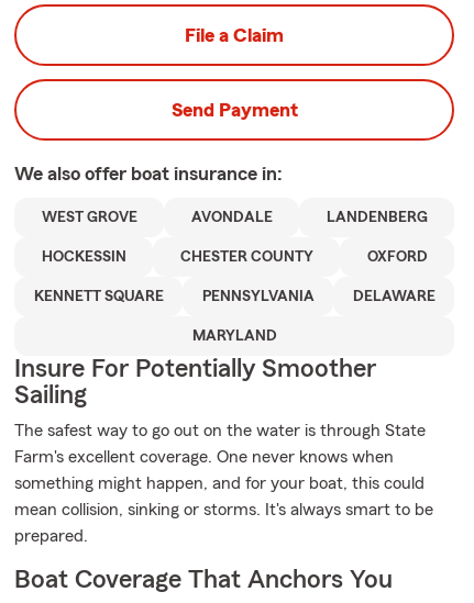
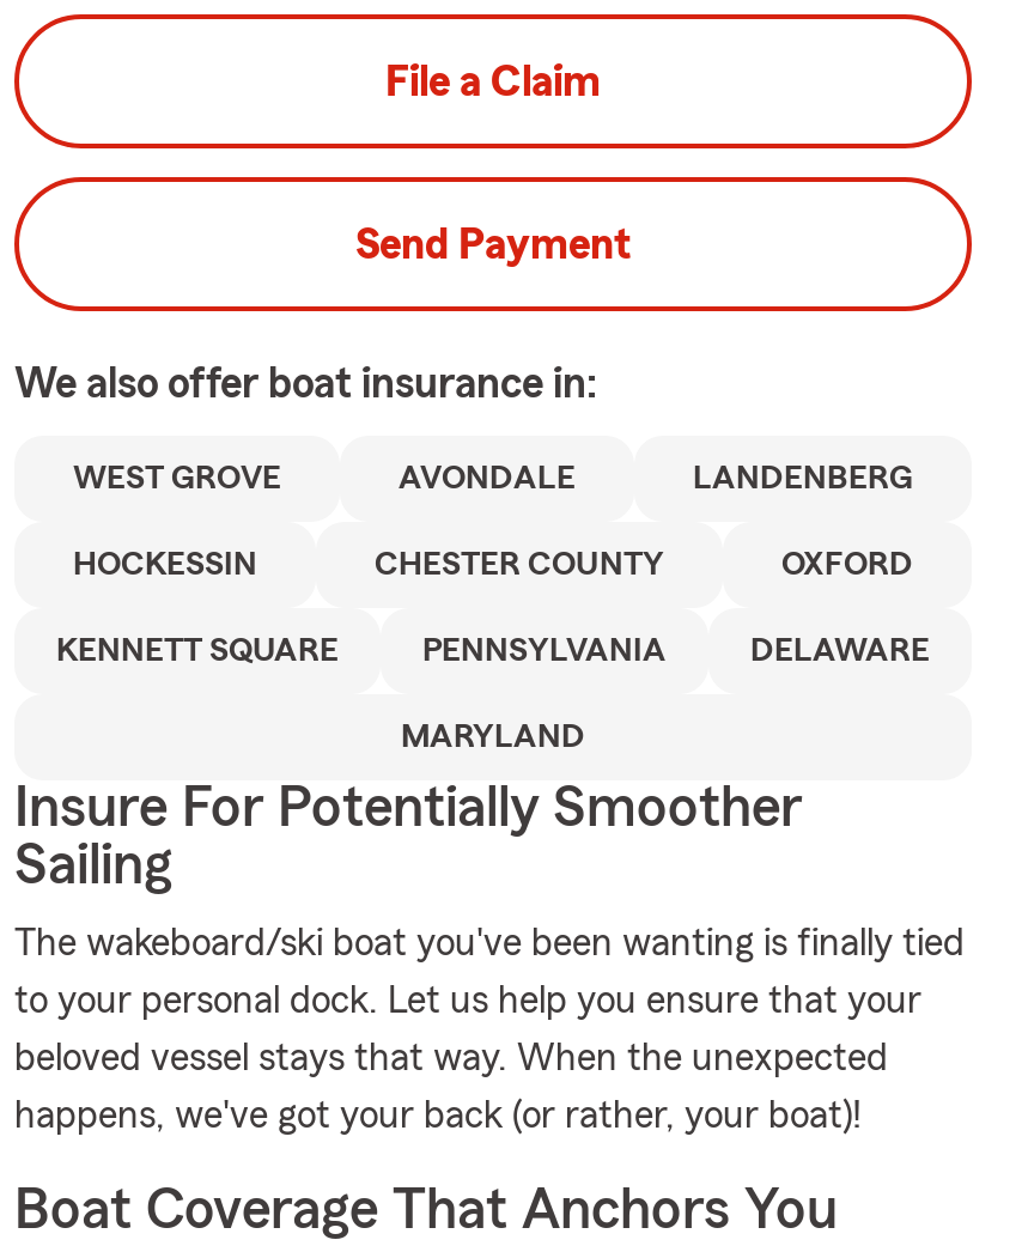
[14,422,433,545] The safest way to go out on the water is through State | Farm's excellent coverage. One never knows when | something might happen, and for your boat, this could | mean collision, sinking or storms. It's always smart to be | prepared. -> [14,924,965,1135] The wakeboard/ski boat you've been wanting is finally tied | to your personal dock. Let us help you ensure that your | beloved vessel stays that way. When the unexpected | happens, we've got your back (or rather, your boat)!

